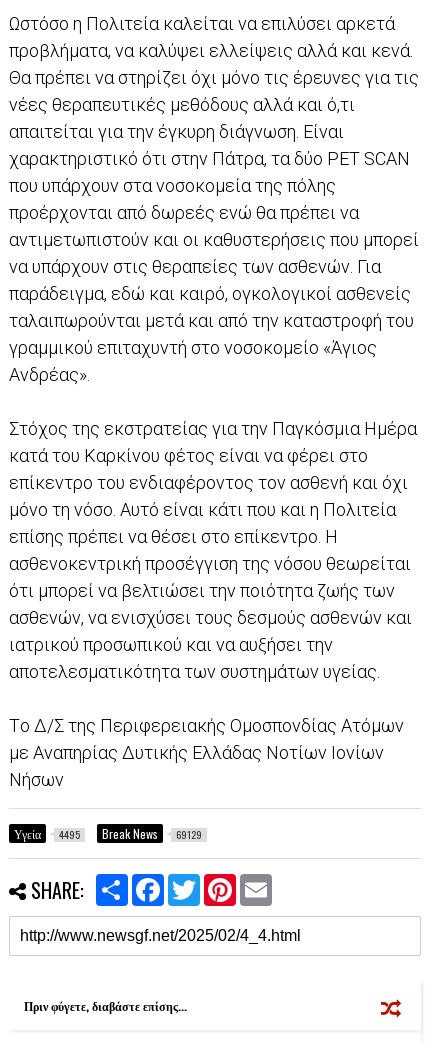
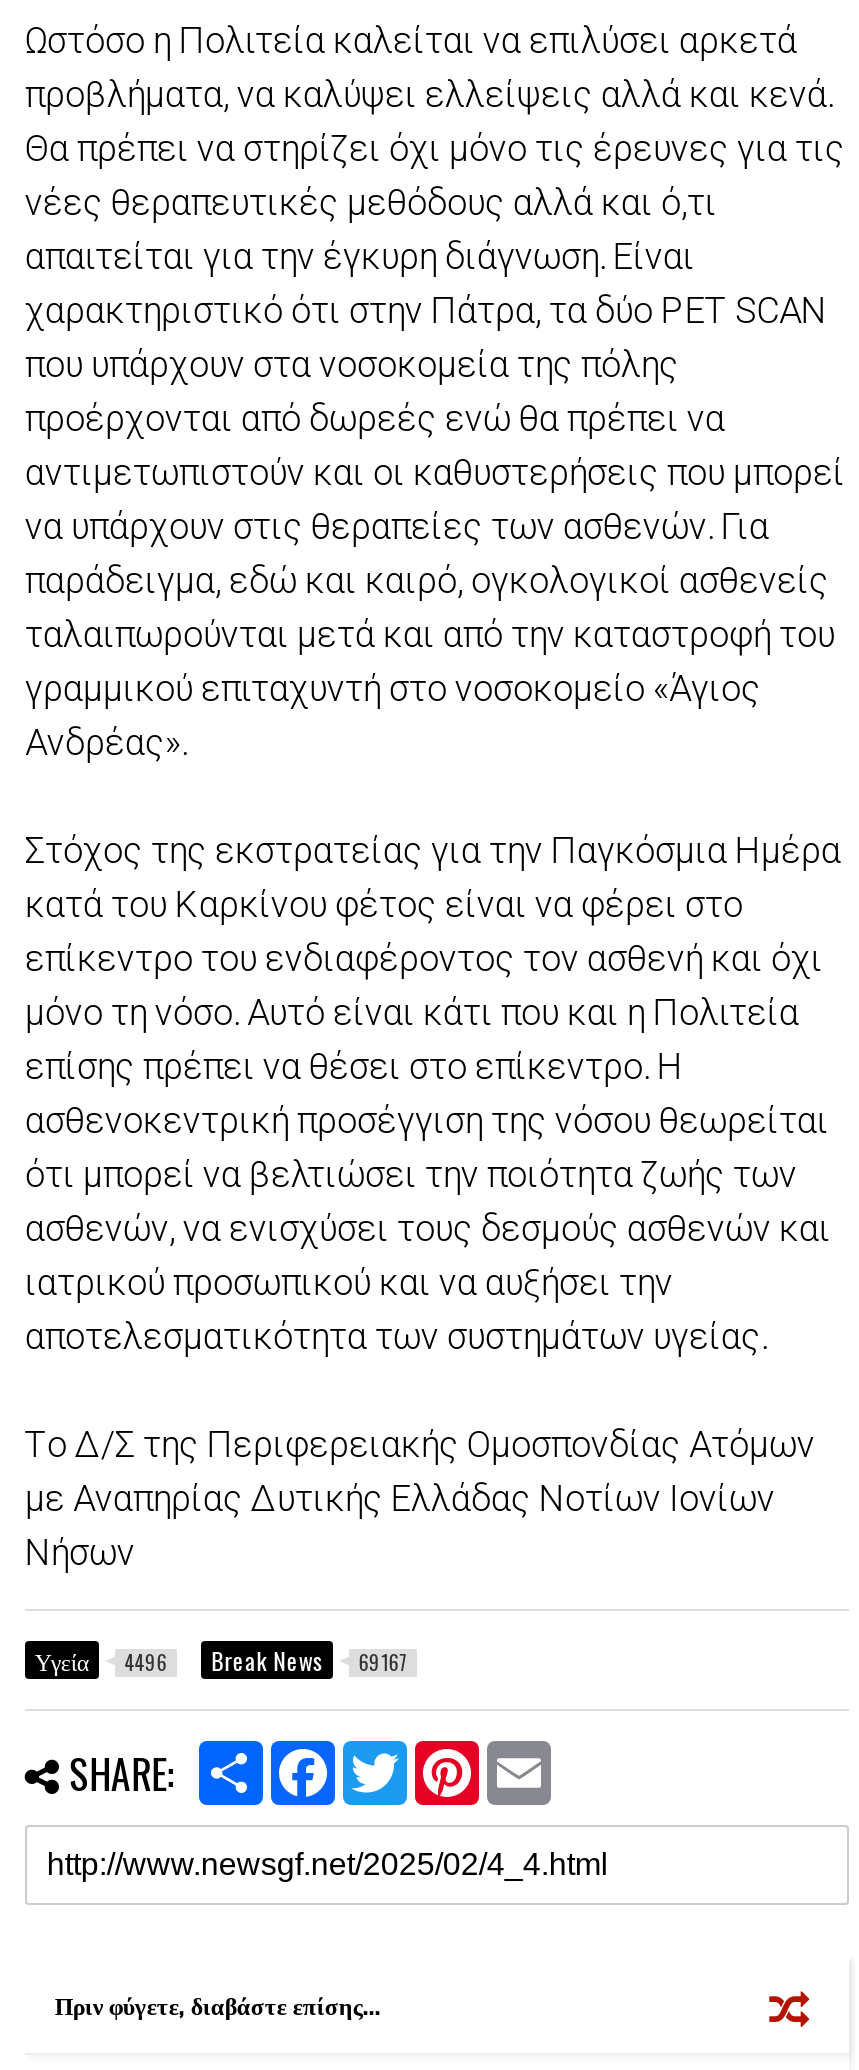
[59,827,80,842] 4495 -> [125,1647,167,1677] 4496
[176,827,202,842] 69129 -> [359,1647,407,1677] 69167

